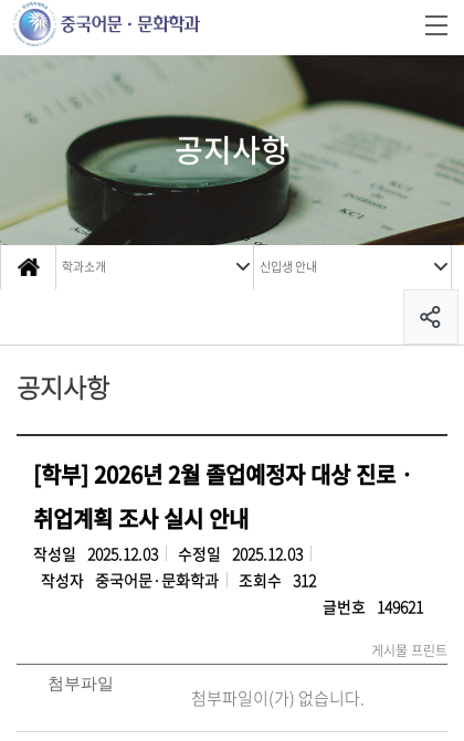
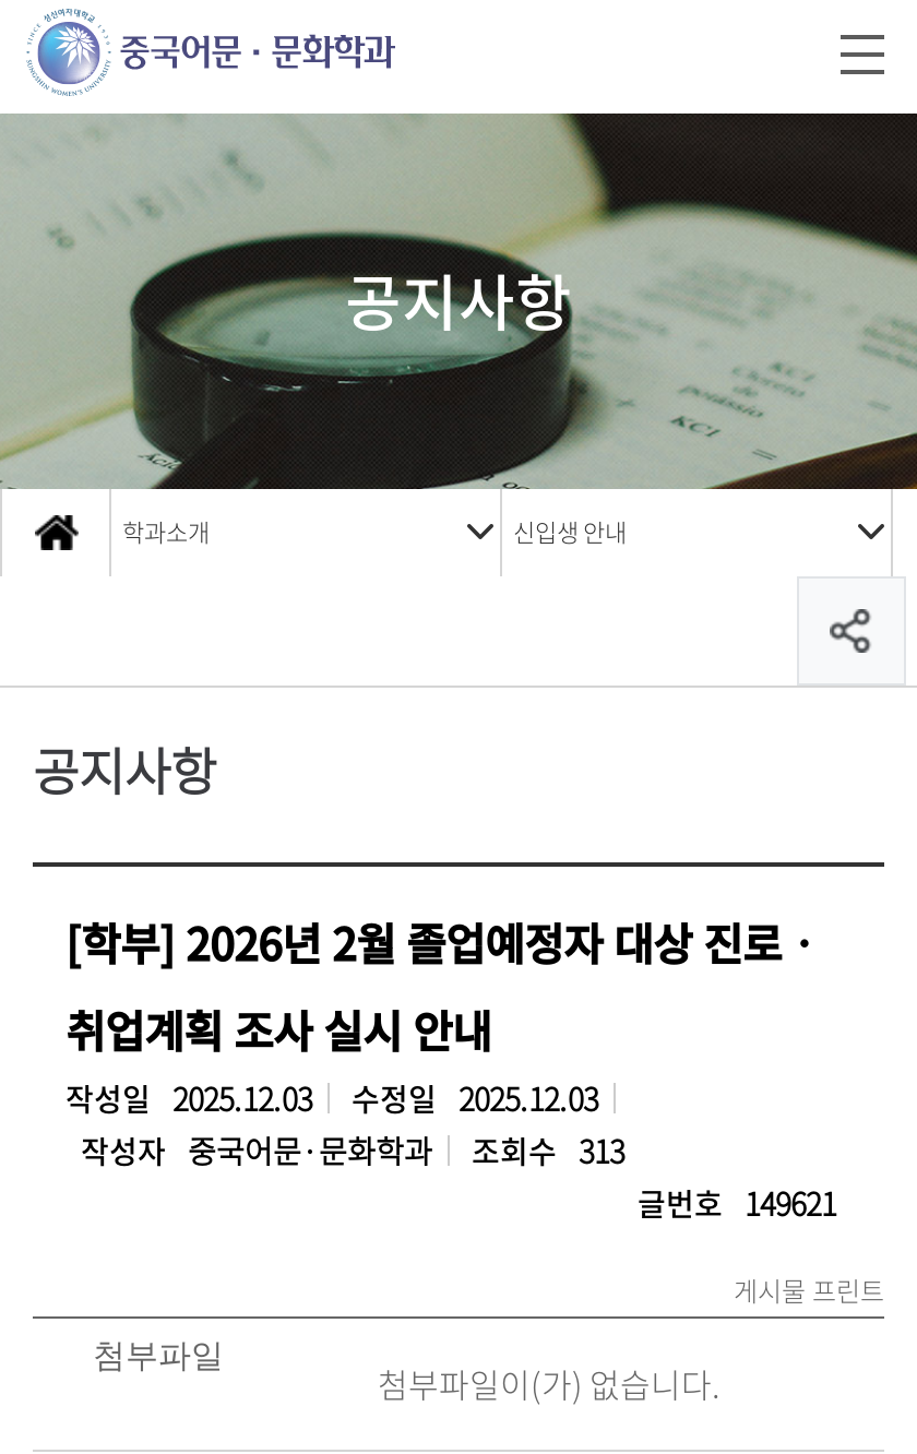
[41,569,316,591] 작성자 중국어문·문화학과 조회수 312 -> [81,1128,624,1172] 작성자 중국어문·문화학과 조회수 313

